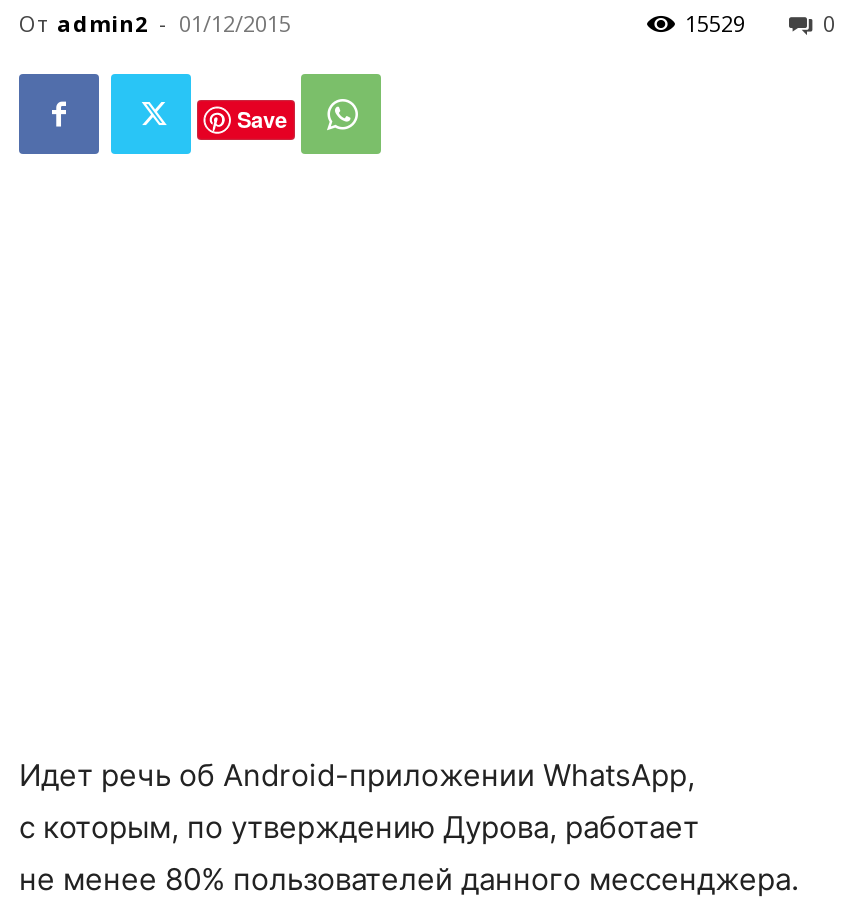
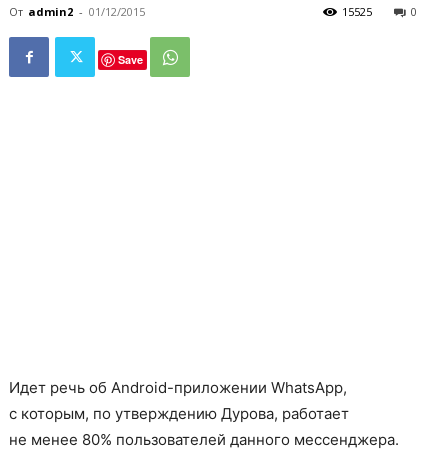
[685,8,745,38] 15529 -> [342,4,372,19] 15525

